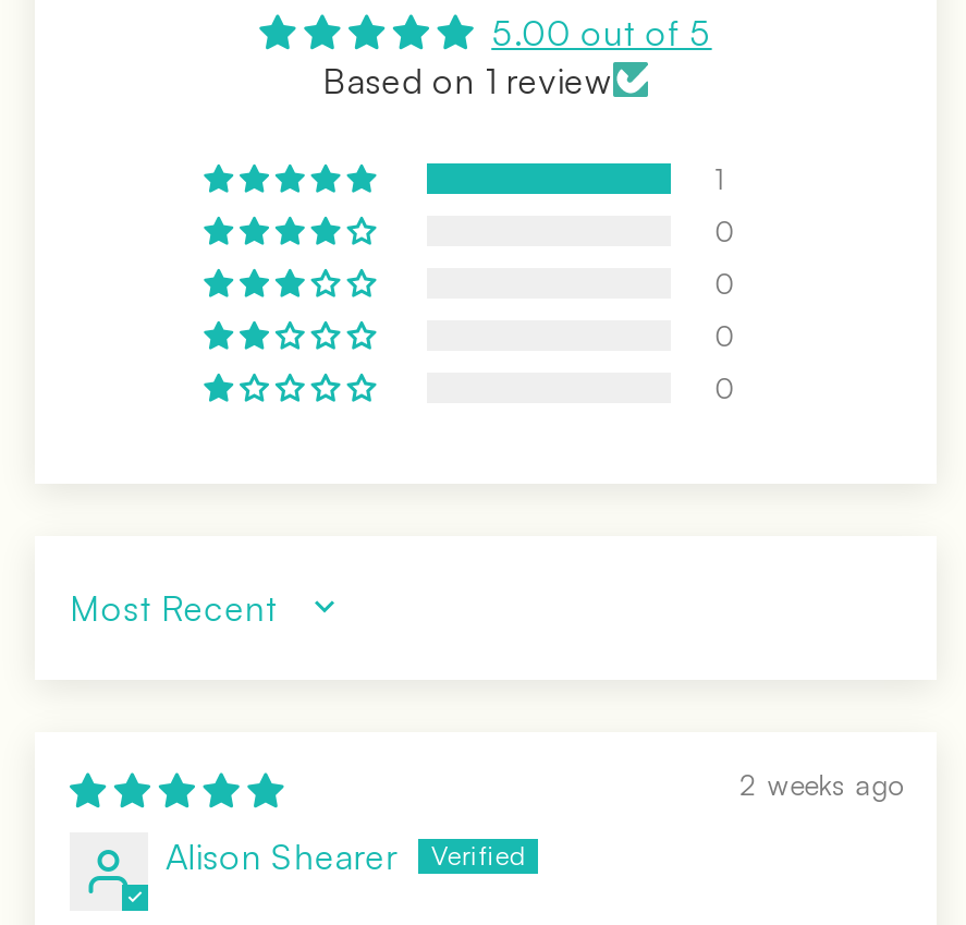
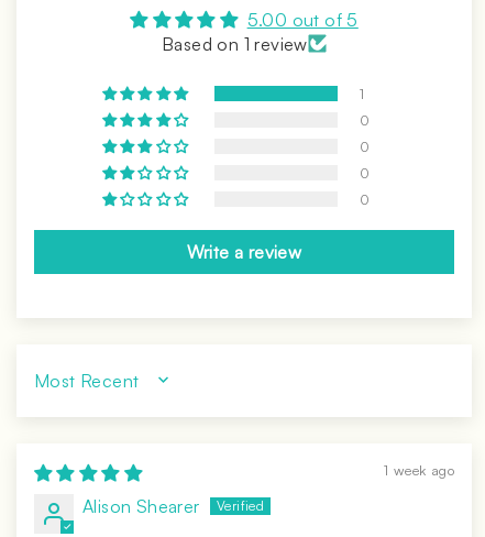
none -> [187,241,302,263] Write a review
[740,766,902,801] 2 weeks ago -> [384,461,454,478] 1 week ago

